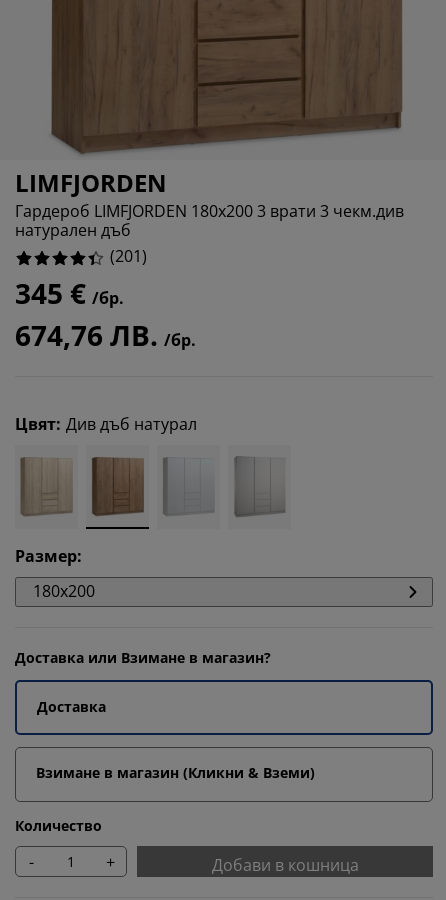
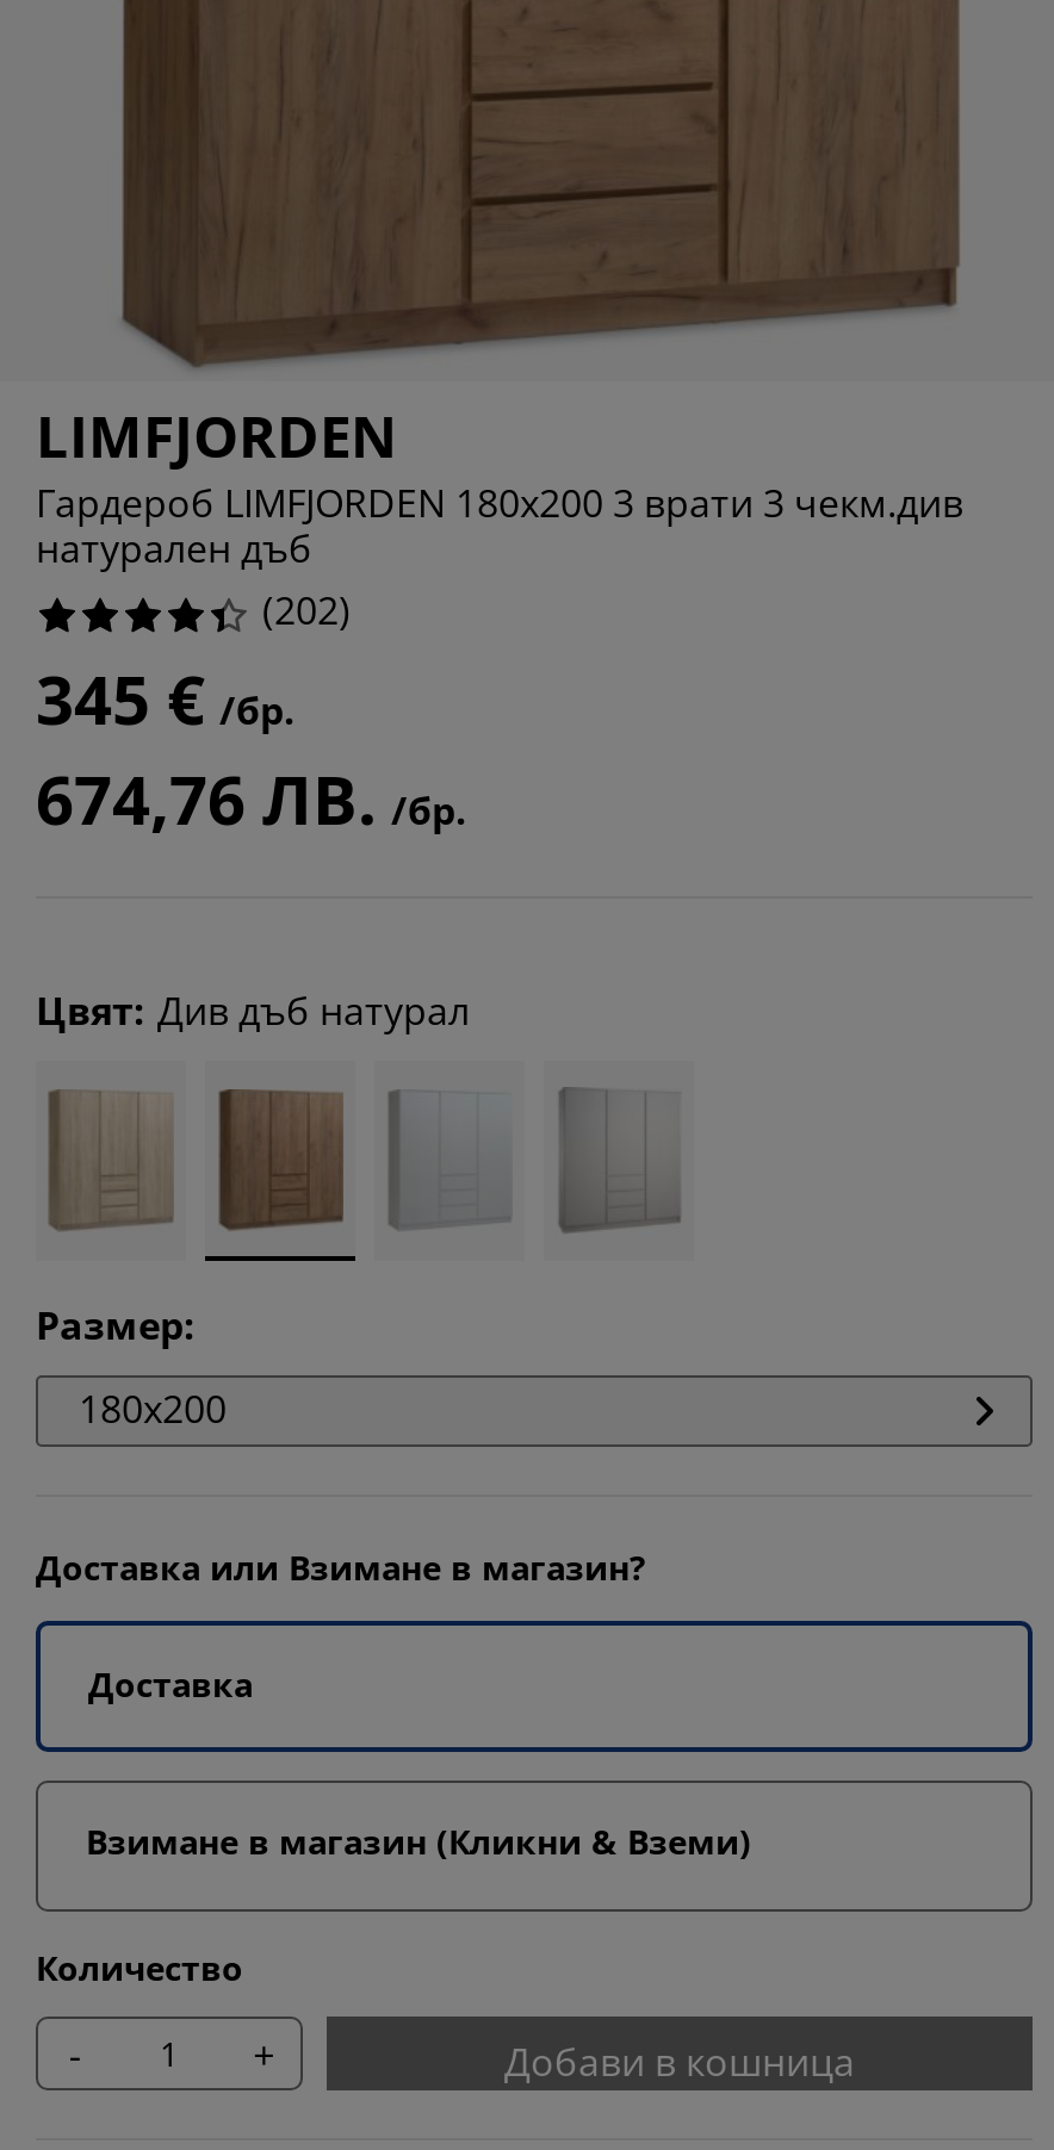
[110,245,147,267] (201) -> [262,584,351,636] (202)

